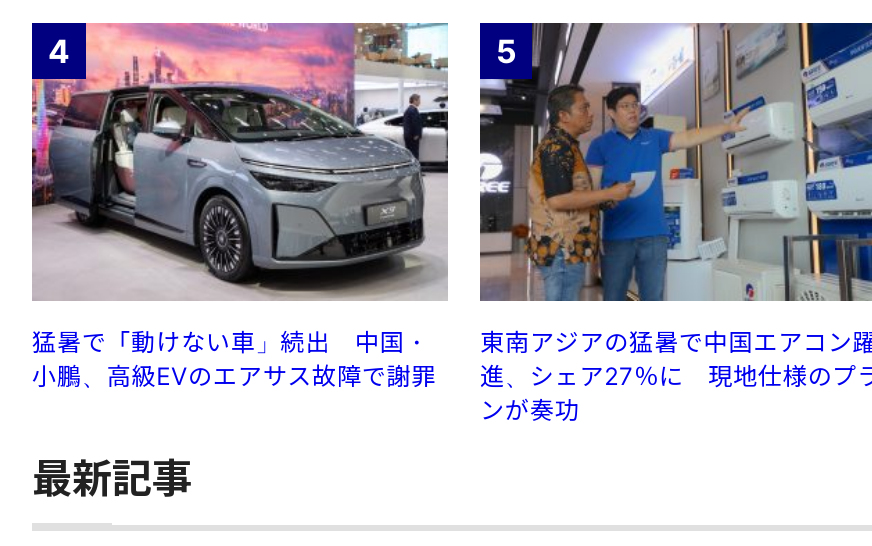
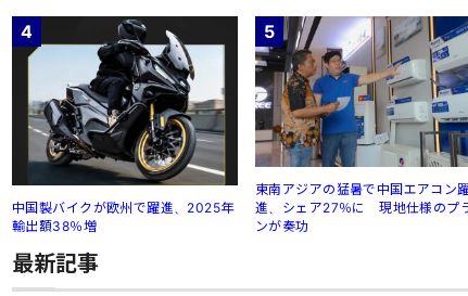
[30,21,448,391] [image] | 猛暑で「動けない車」続出 中国・ | 小鵬、高級EVのエアサス故障で謝罪 -> [11,15,239,235] [image] | 中国製バイクが欧州で躍進、2025年 | 輸出額38％増

